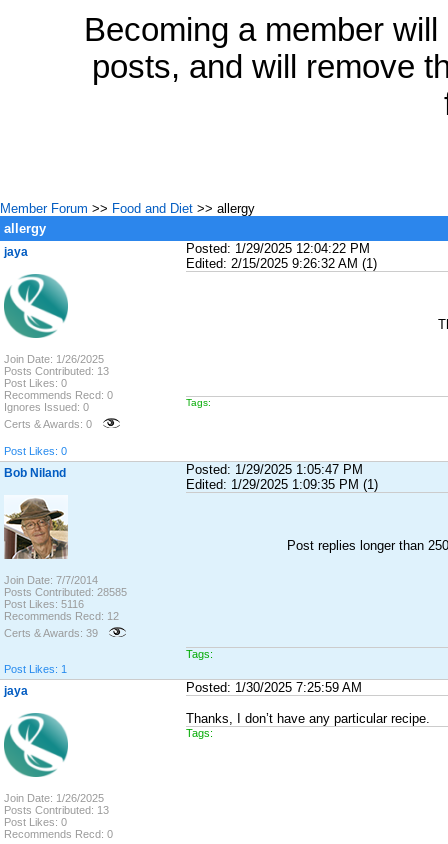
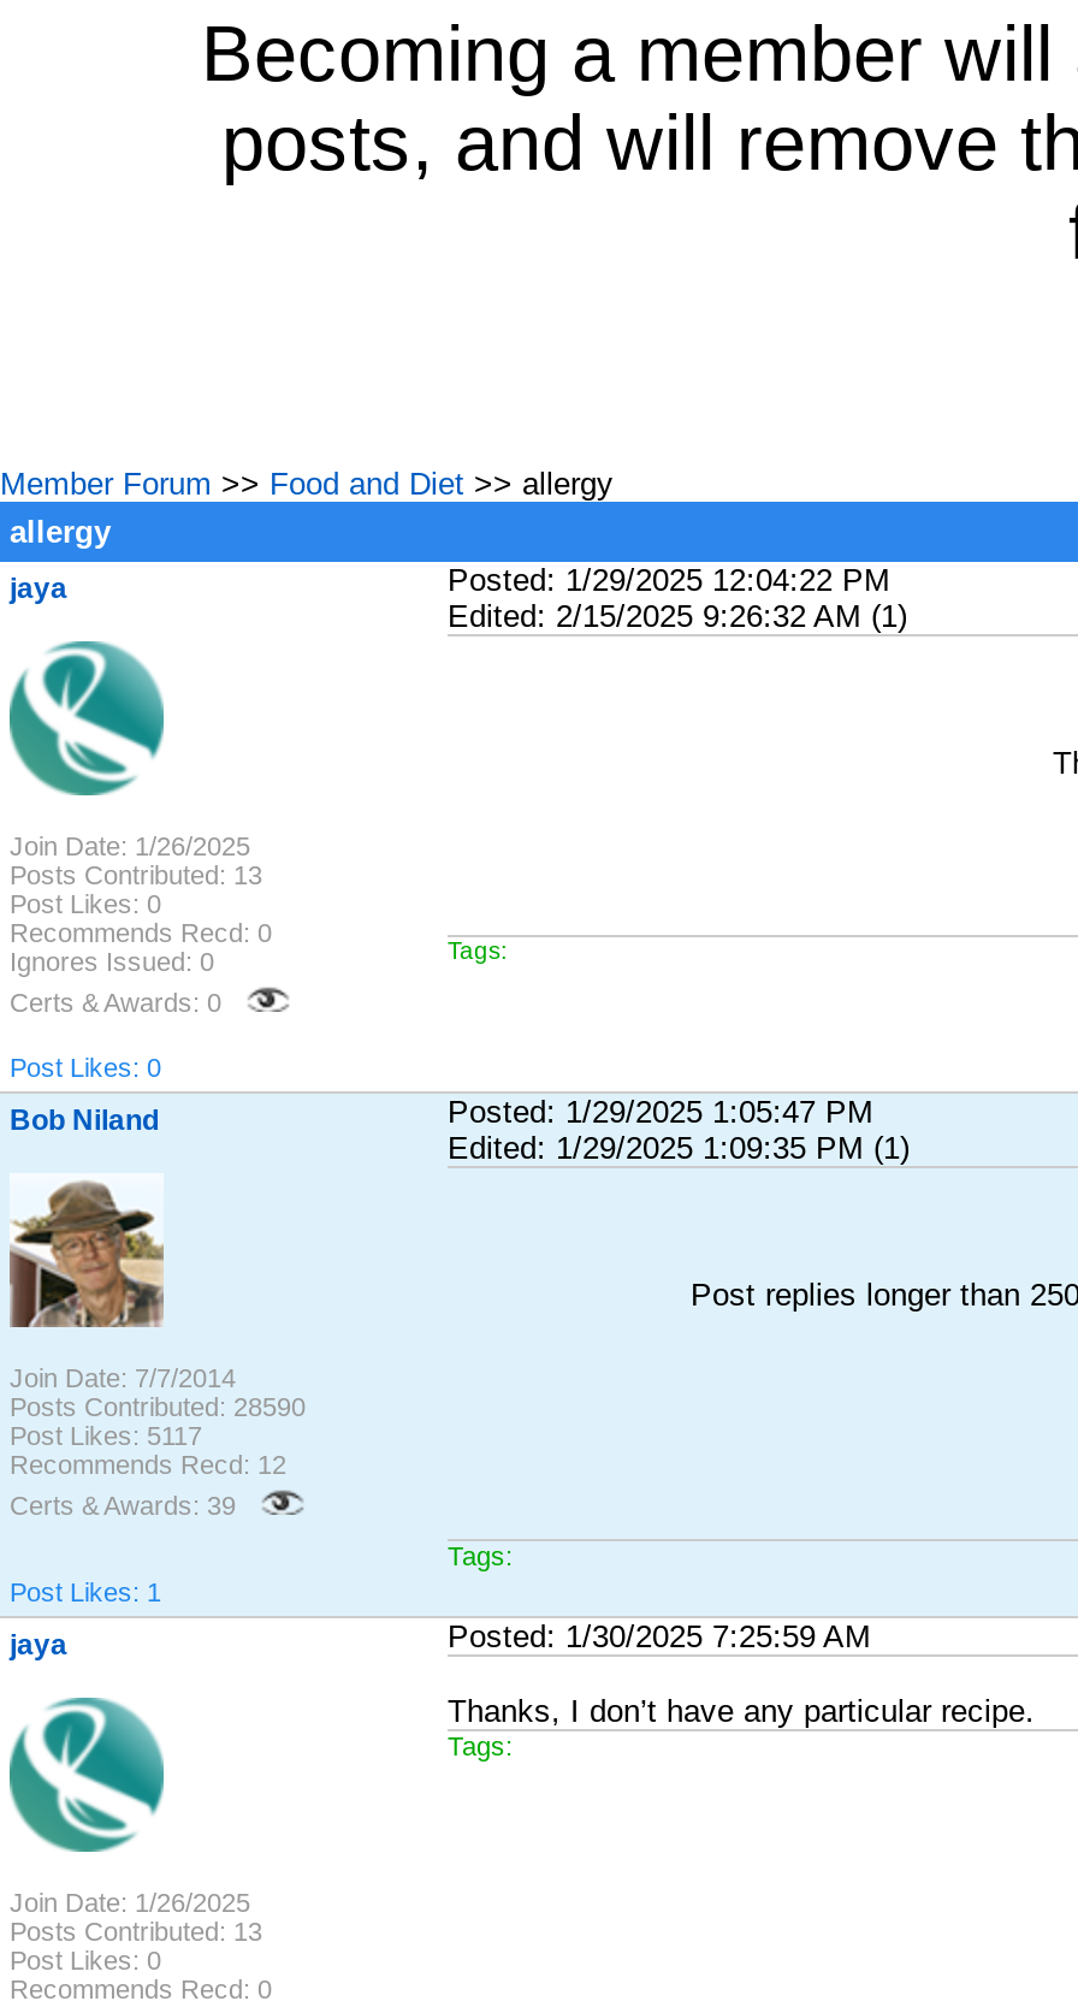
[4,586,127,598] Posts Contributed: 28585 -> [10,1392,306,1421] Posts Contributed: 28590
[4,598,84,610] Post Likes: 5116 -> [10,1421,202,1450] Post Likes: 5117

